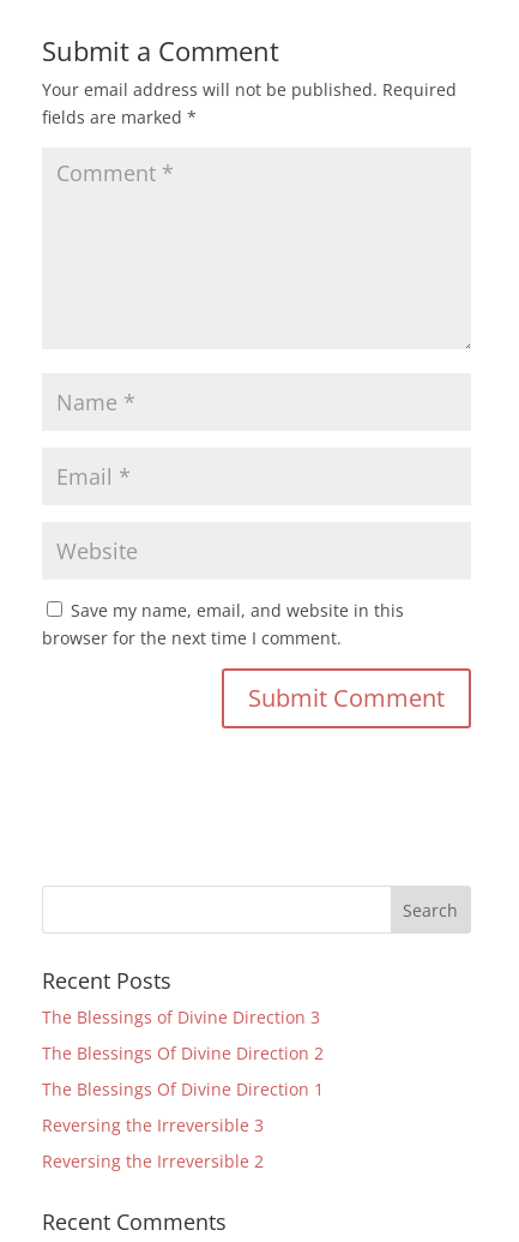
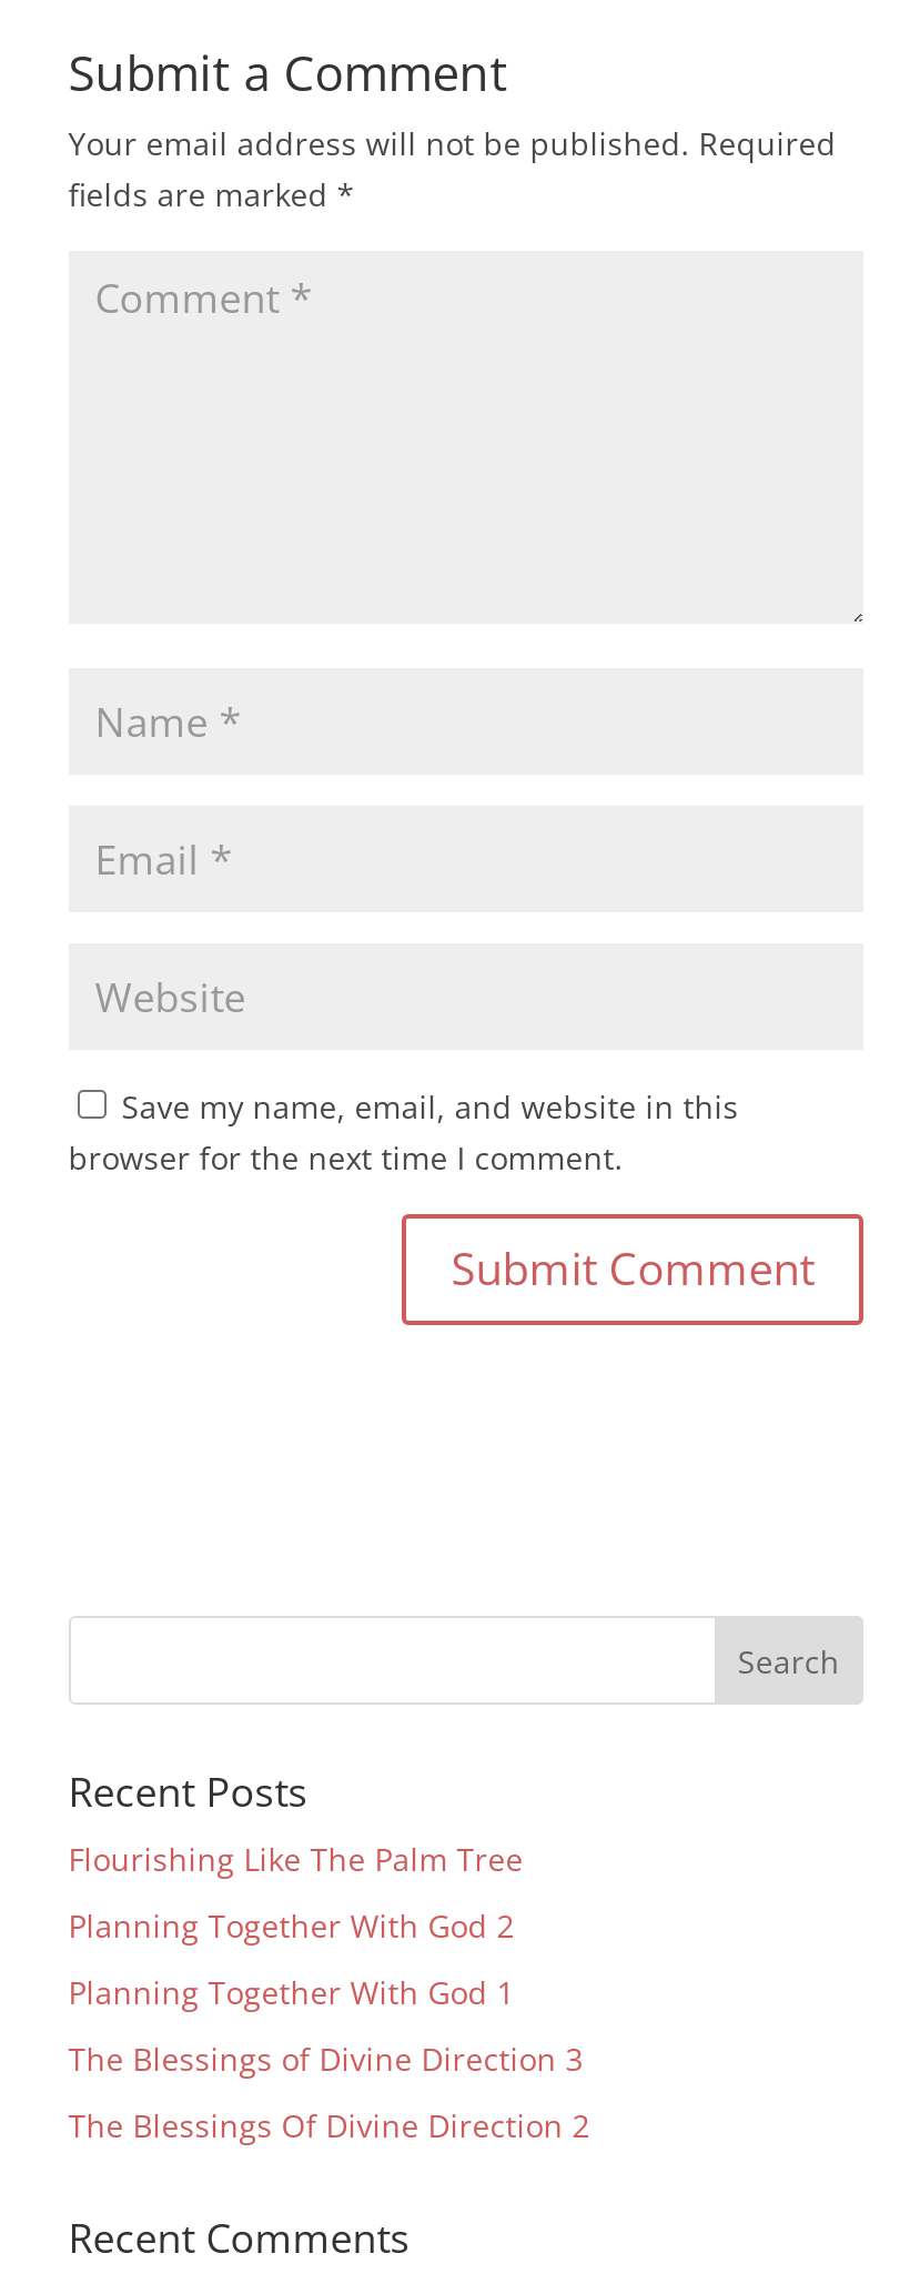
none -> [68,1838,532,2013] Flourishing Like The Palm Tree | Planning Together With God 2 | Planning Together With God 1
moved [42,1005,323,1064] -> [68,2037,590,2146]: The Blessings of Divine Direction 3 | The Blessings Of Divine Direction 2
[42,1077,323,1172] The Blessings Of Divine Direction 1 | Reversing the Irreversible 3 | Reversing the Irreversible 2 -> none

